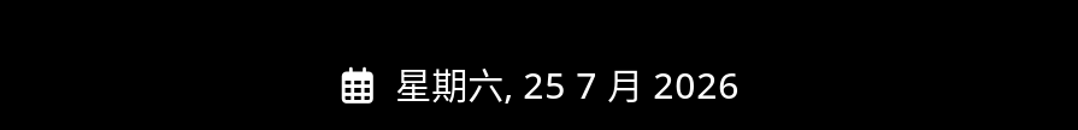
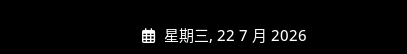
[386,61,740,109] 星期六, 25 7 月 2026 -> [160,25,307,45] 星期三, 22 7 月 2026

